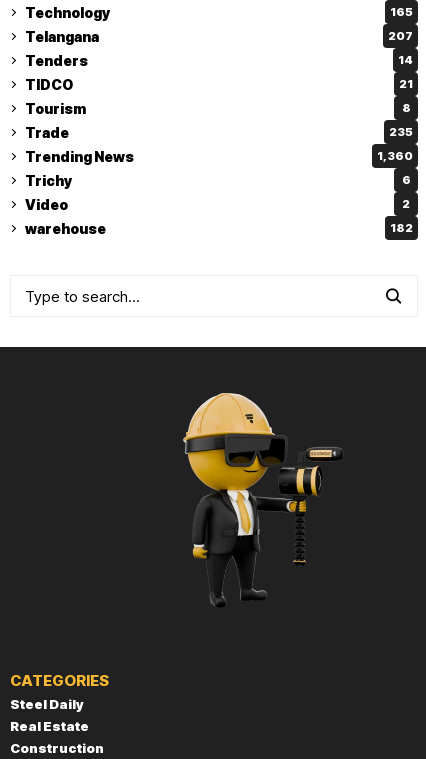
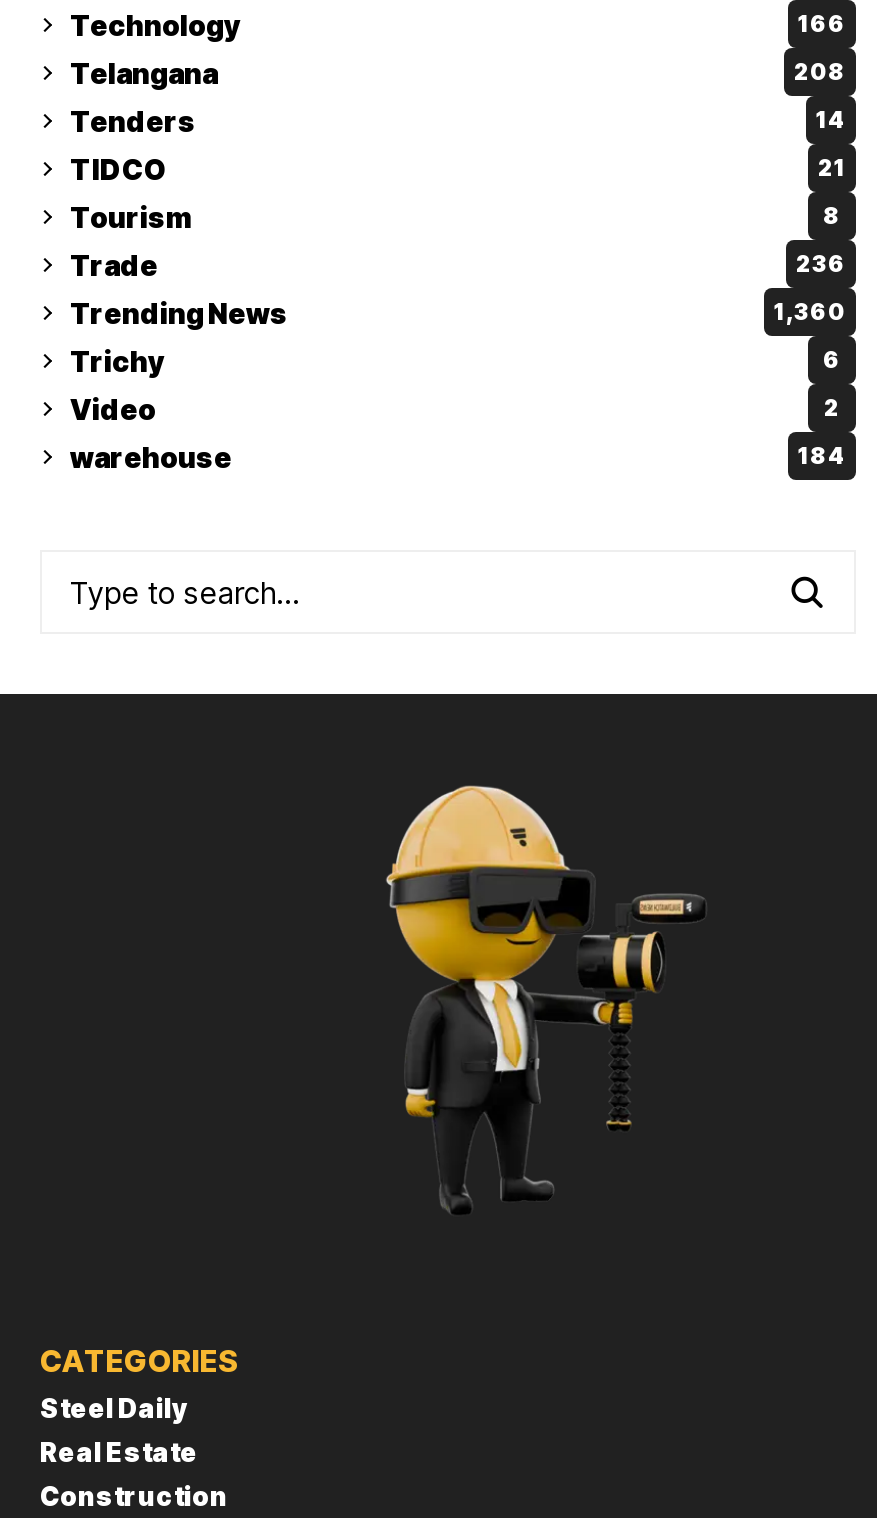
[390,5,413,19] 165 -> [798,11,846,39] 166
[388,29,413,43] 207 -> [794,59,846,87] 208
[389,125,413,139] 235 -> [796,251,846,279] 236
[390,221,413,235] 182 -> [798,443,846,471] 184

